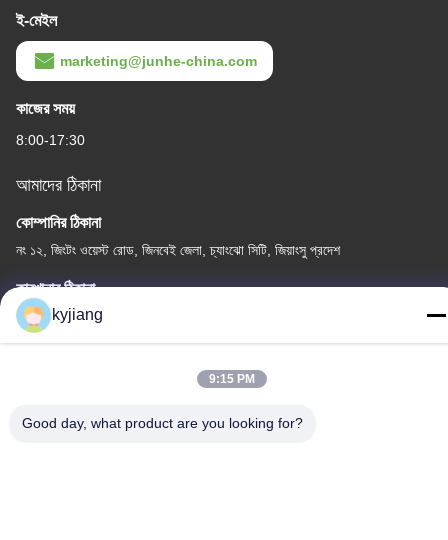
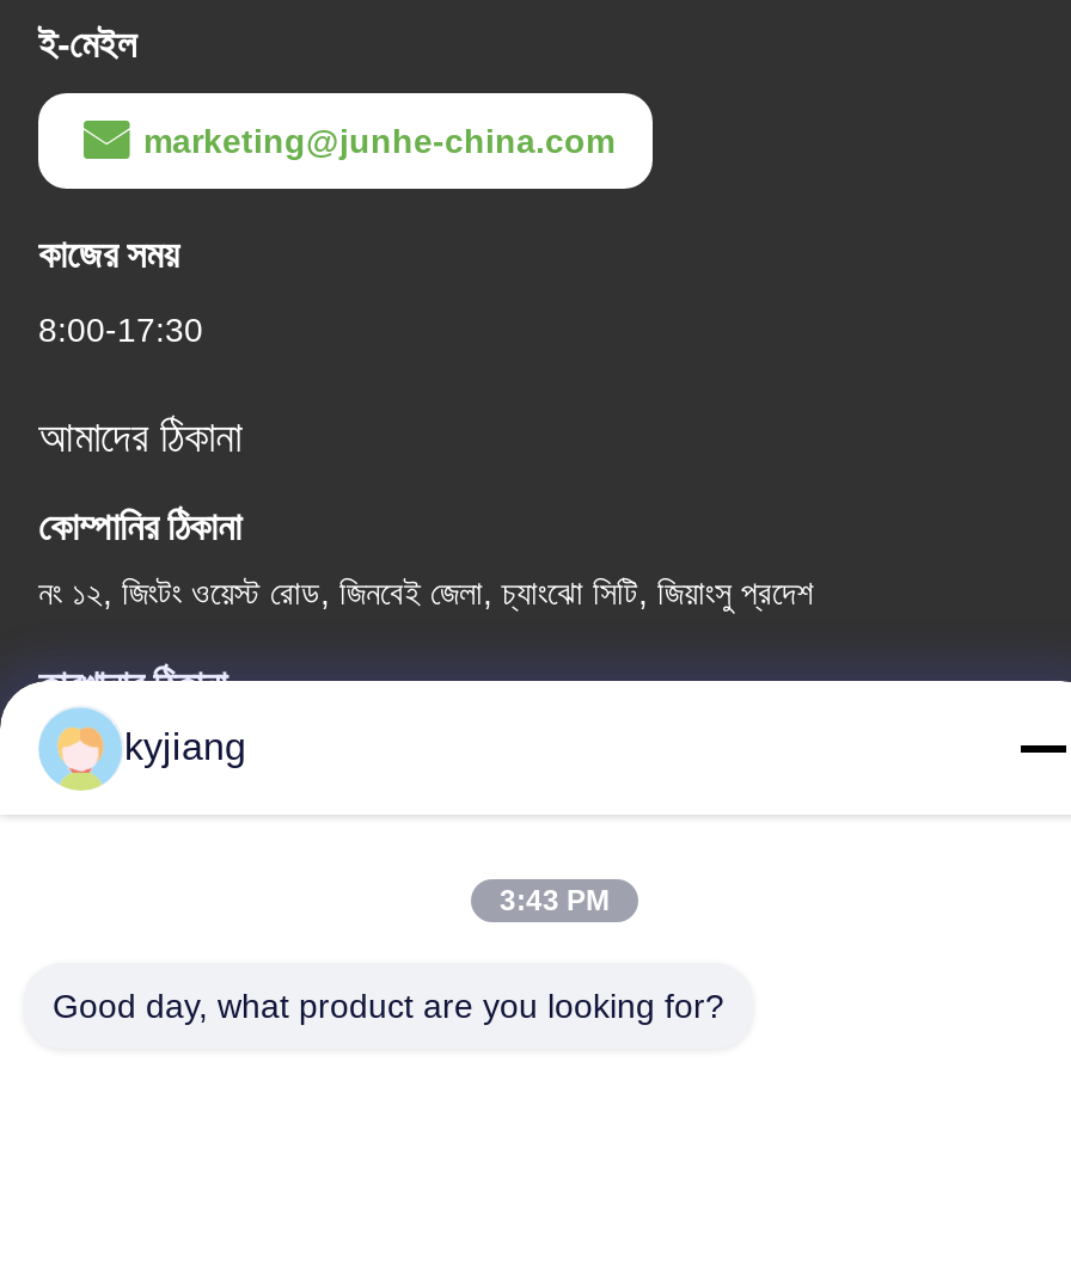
[209,372,255,386] 9:15 PM -> [500,884,610,917] 3:43 PM

